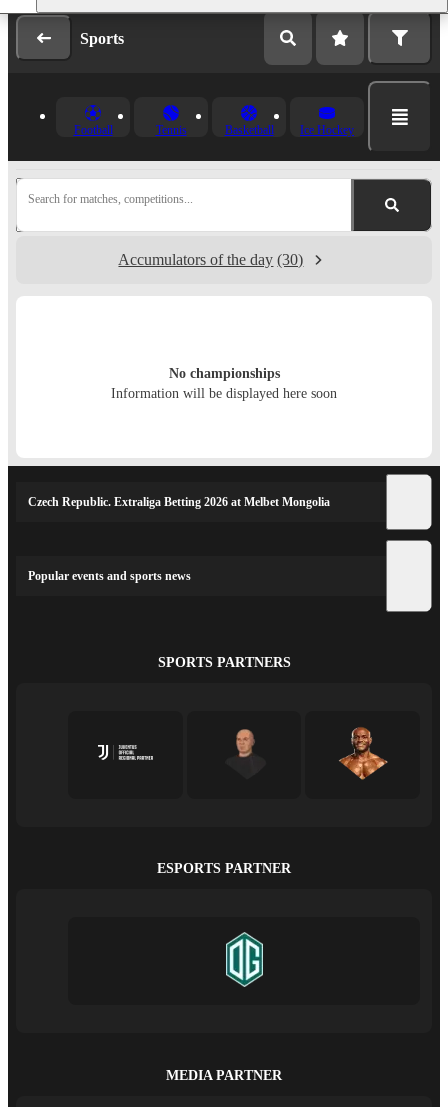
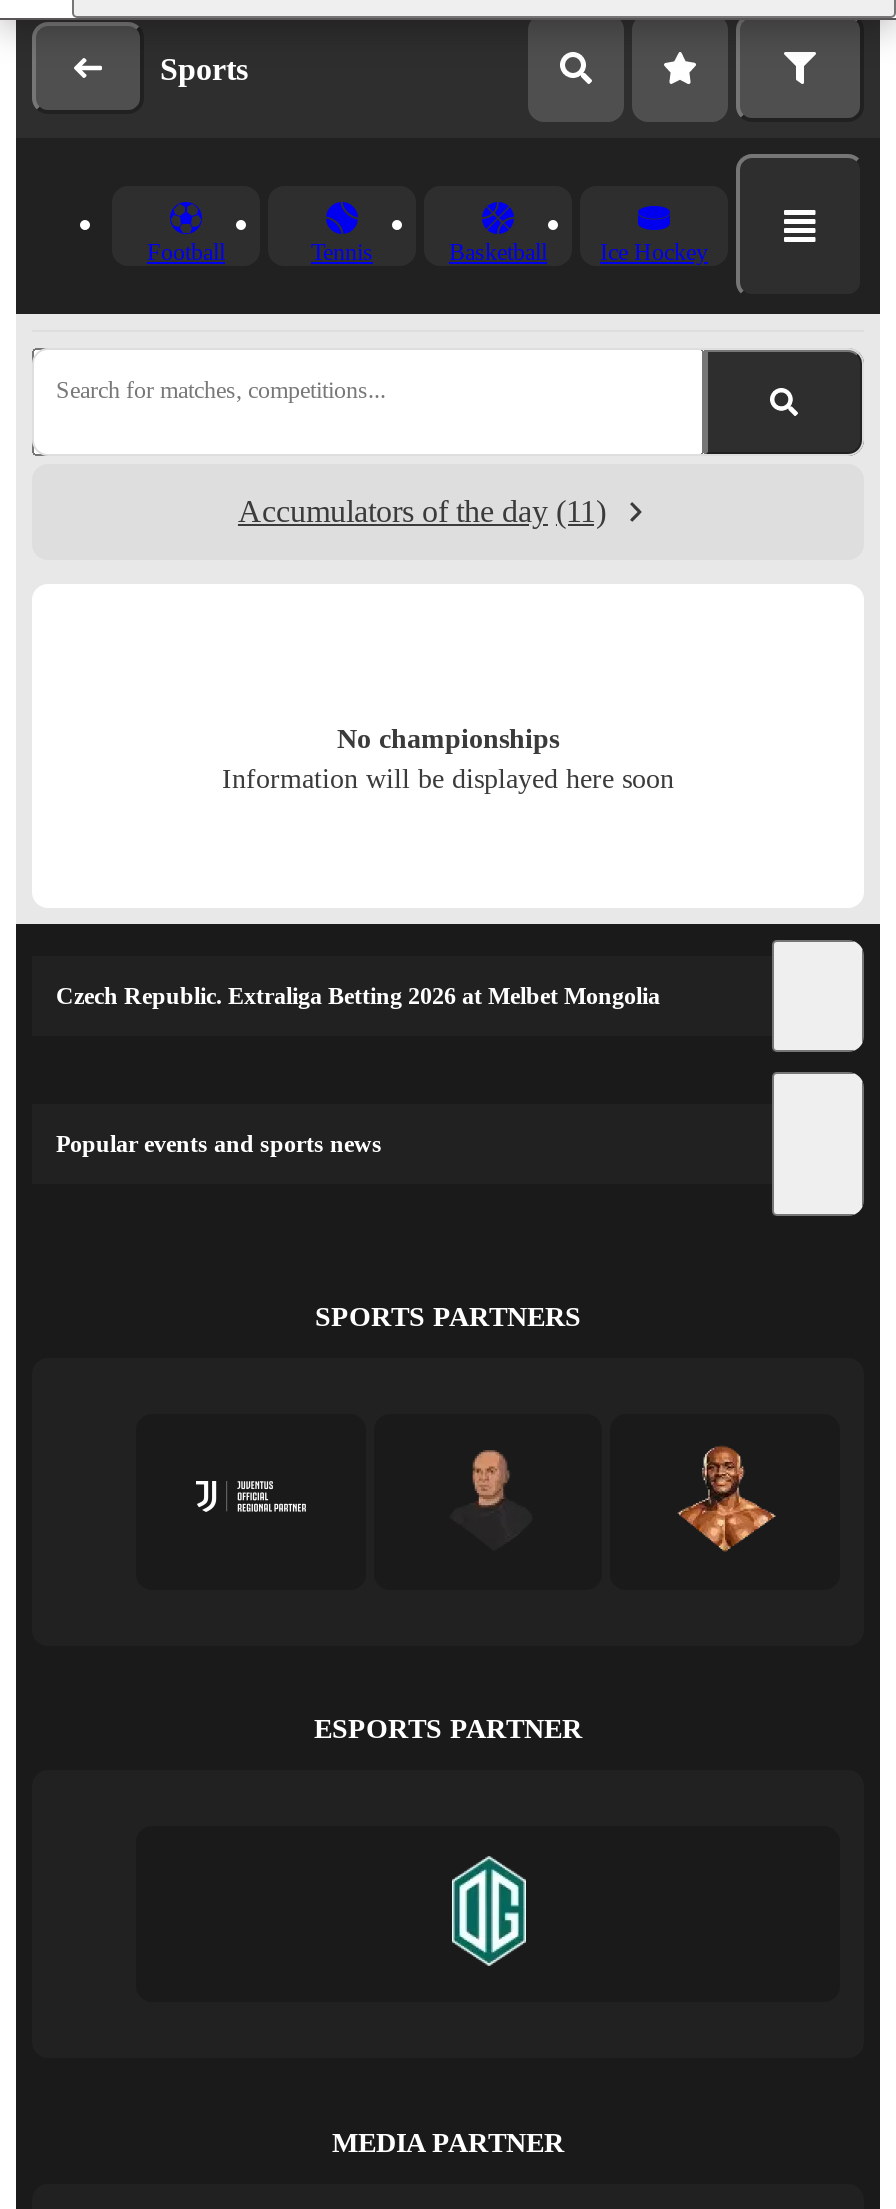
[118,251,303,268] Accumulators of the day (30) -> [238,494,606,528] Accumulators of the day (11)

